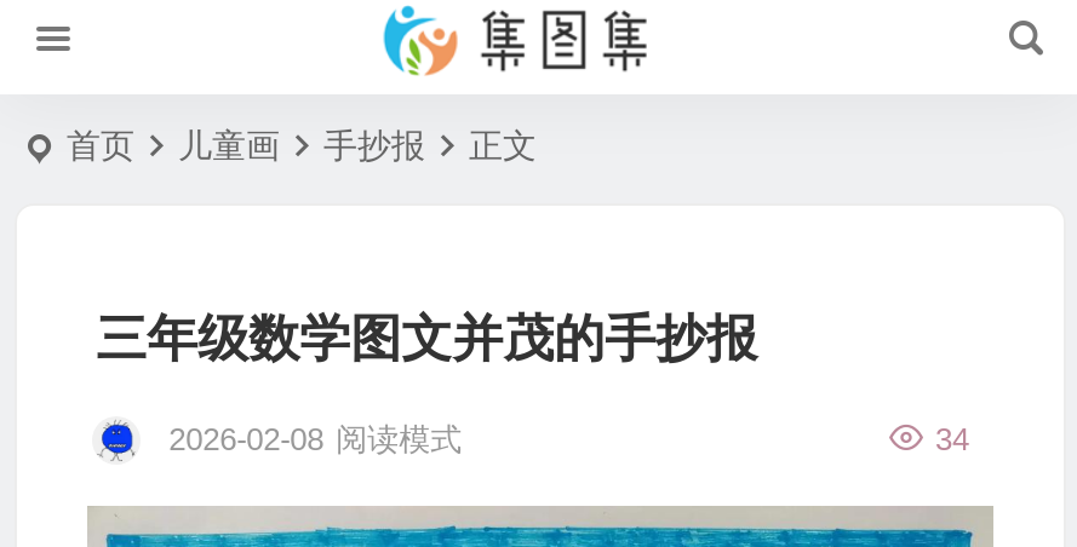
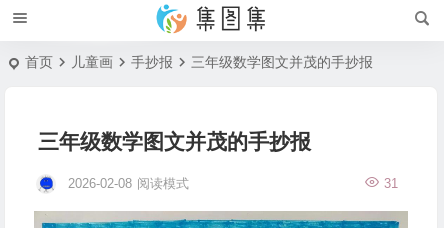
[469,126,537,165] 正文 -> [191,54,373,70] 三年级数学图文并茂的手抄报
[935,421,969,457] 34 -> [384,176,398,191] 31

